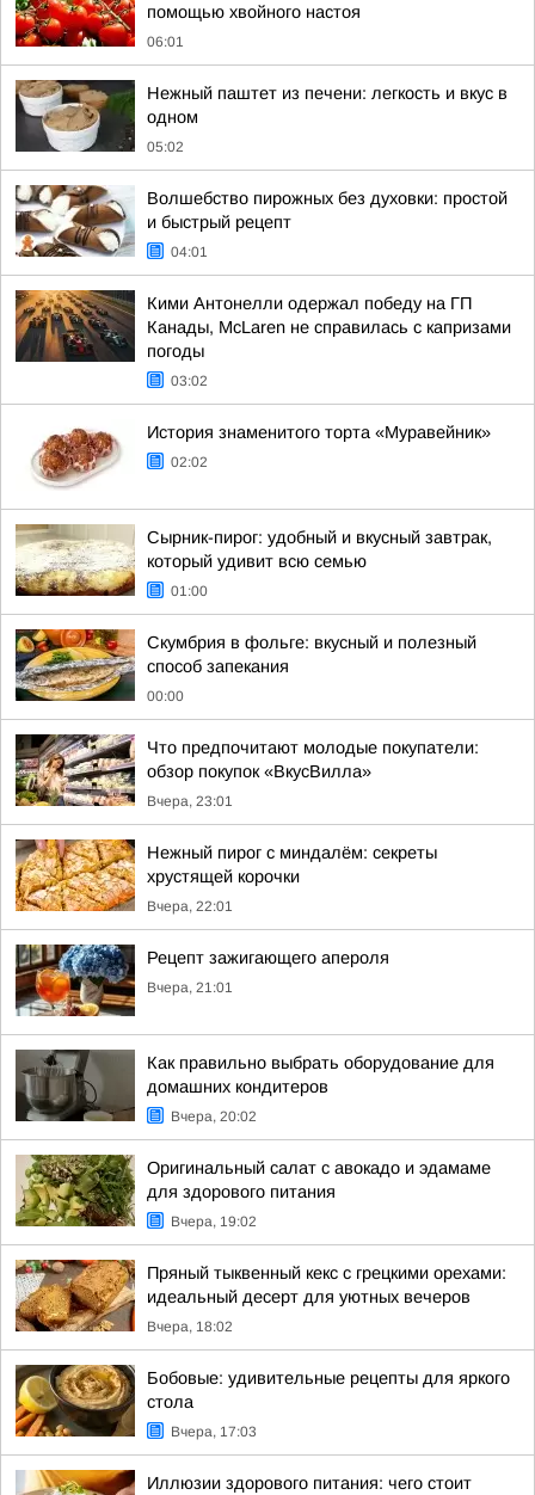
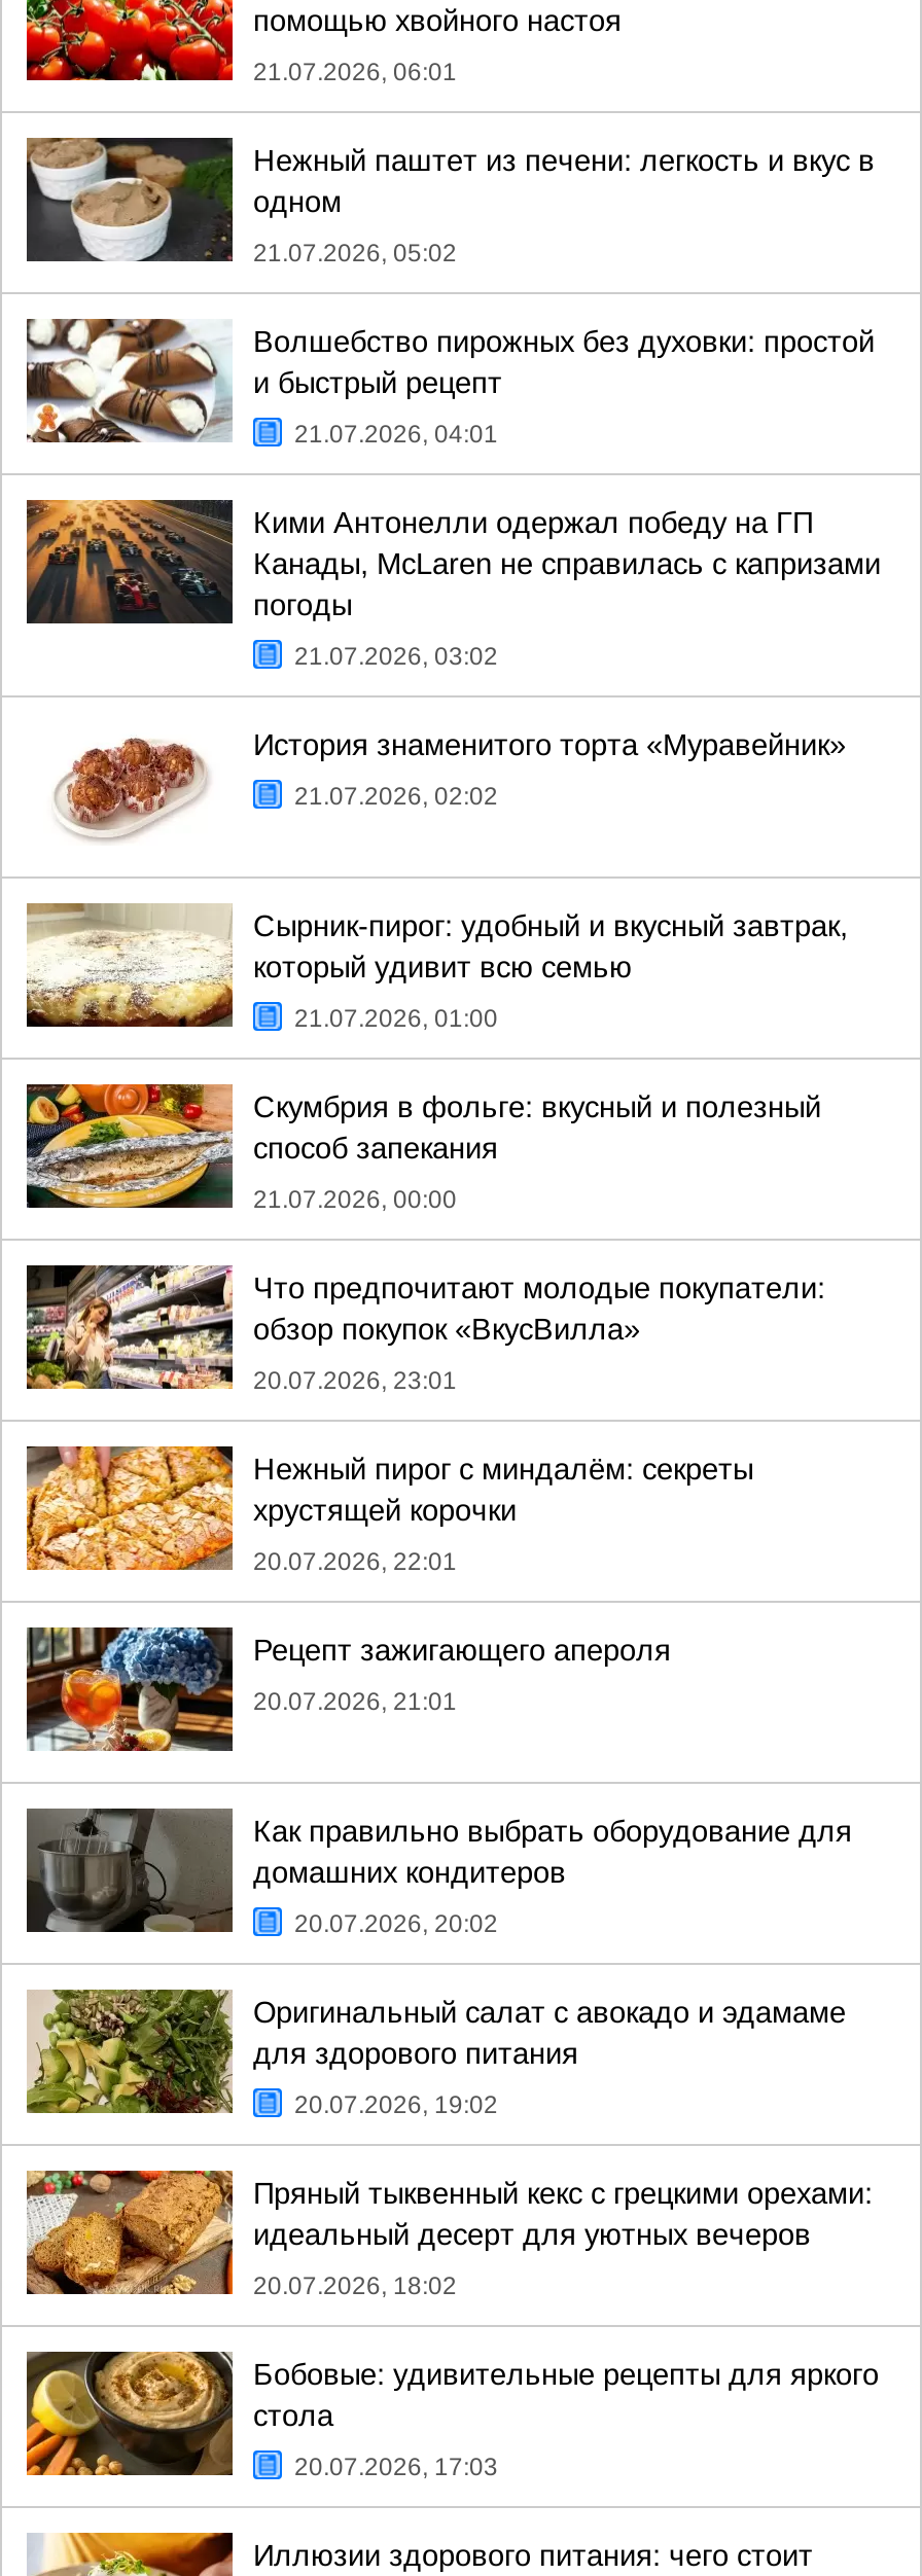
[147,33,184,50] 06:01 -> [253,58,457,86] 21.07.2026, 06:01
[147,139,184,155] 05:02 -> [253,239,457,267] 21.07.2026, 05:02
[171,244,208,260] 04:01 -> [294,420,498,449] 21.07.2026, 04:01
[171,373,208,389] 03:02 -> [294,642,498,671] 21.07.2026, 03:02
[171,454,208,470] 02:02 -> [294,782,498,811] 21.07.2026, 02:02
[171,583,208,599] 01:00 -> [294,1004,498,1033] 21.07.2026, 01:00
[147,688,184,705] 00:00 -> [253,1185,457,1214] 21.07.2026, 00:00
[147,793,233,810] Вчера, 23:01 -> [253,1366,457,1395] 20.07.2026, 23:01
[147,898,233,915] Вчера, 22:01 -> [253,1547,457,1576] 20.07.2026, 22:01
[147,979,233,996] Вчера, 21:01 -> [253,1687,457,1716] 20.07.2026, 21:01
[171,1108,257,1125] Вчера, 20:02 -> [294,1909,498,1938] 20.07.2026, 20:02
[171,1213,257,1230] Вчера, 19:02 -> [294,2090,498,2119] 20.07.2026, 19:02
[147,1318,233,1335] Вчера, 18:02 -> [253,2271,457,2300] 20.07.2026, 18:02
[171,1423,257,1440] Вчера, 17:03 -> [294,2453,498,2481] 20.07.2026, 17:03

